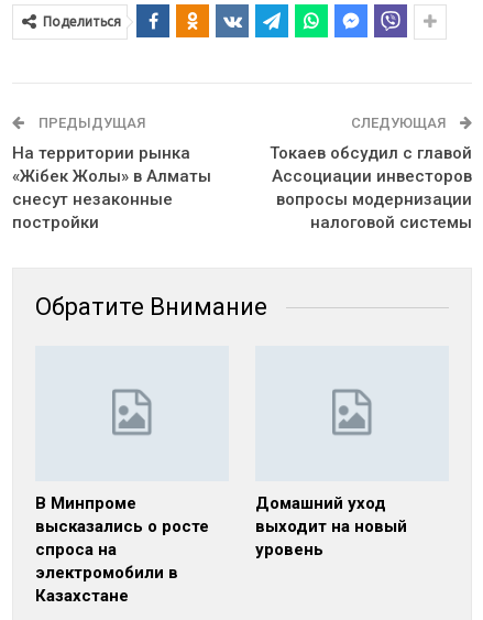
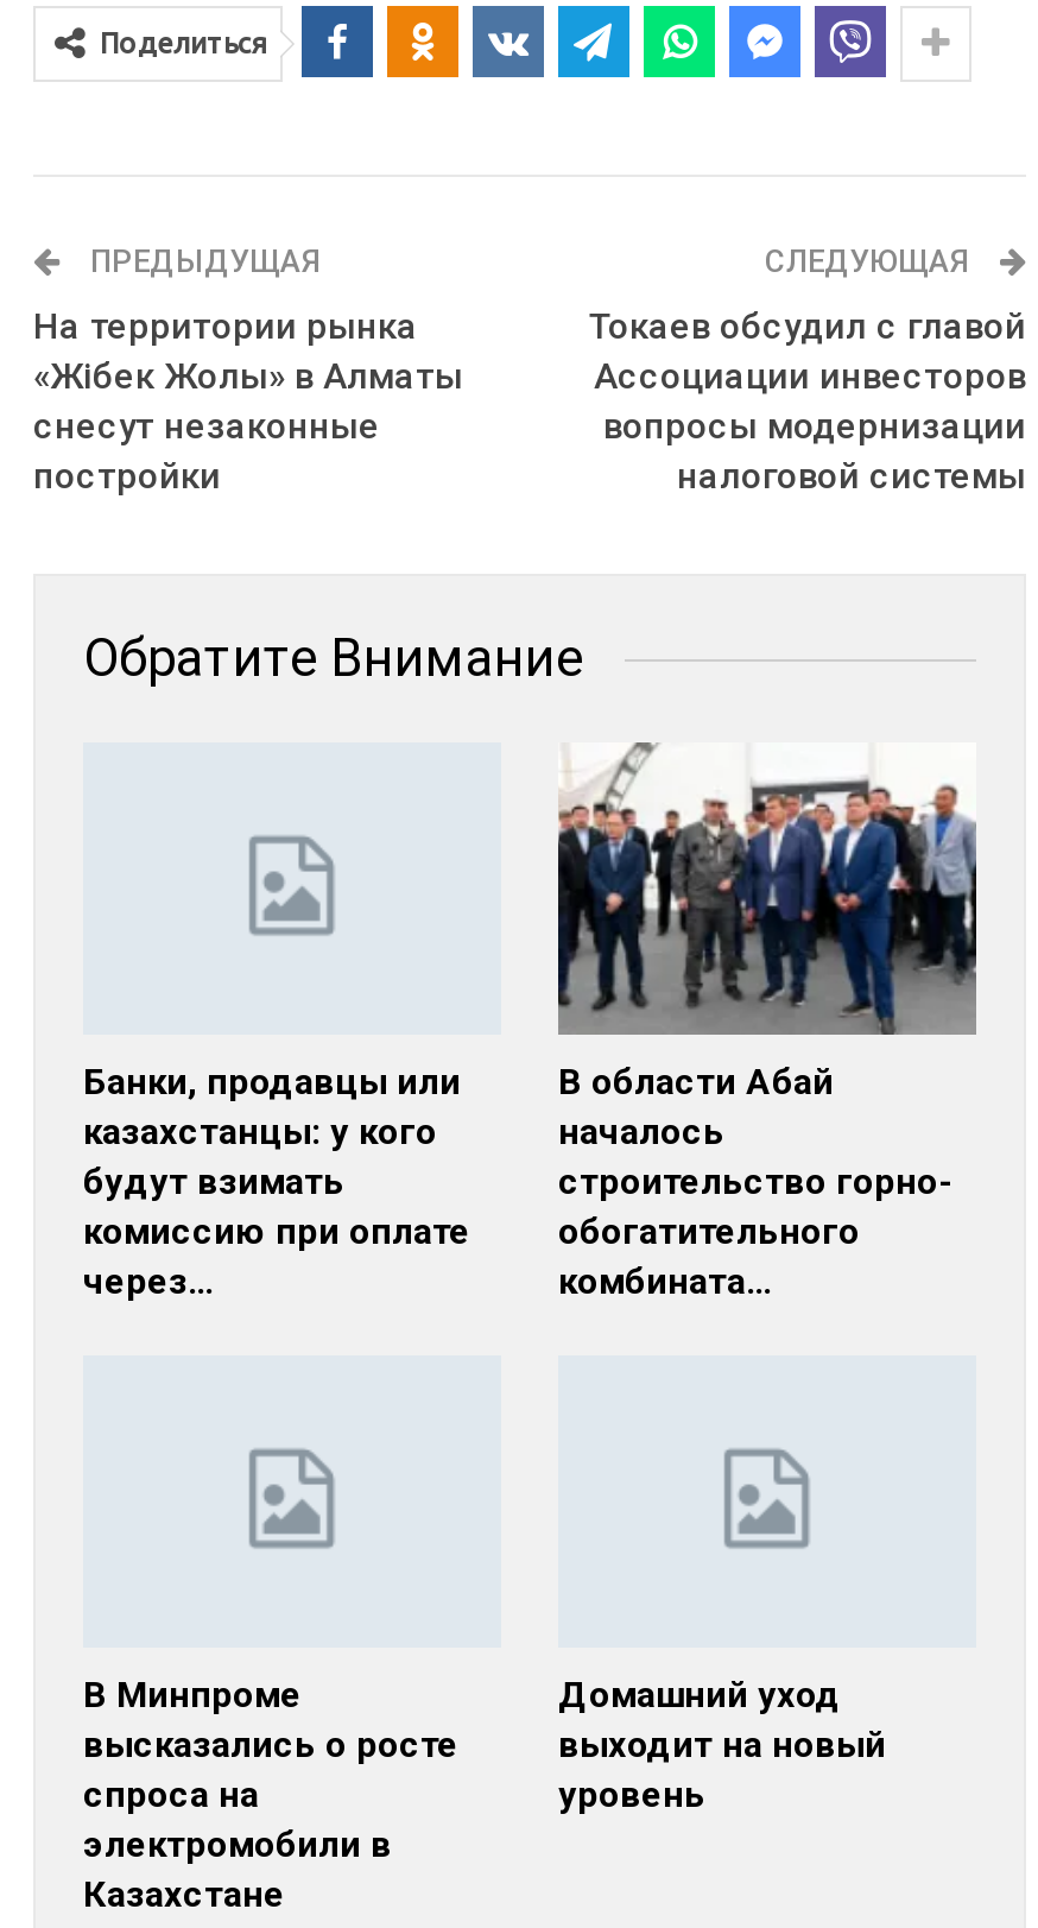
none -> [83,1061,470,1303] Банки, продавцы или | казахстанцы: у кого | будут взимать | комиссию при оплате | через…
none -> [556,740,979,1303] [image] | В области Абай | началось | строительство горно- | обогатительного | комбината…

